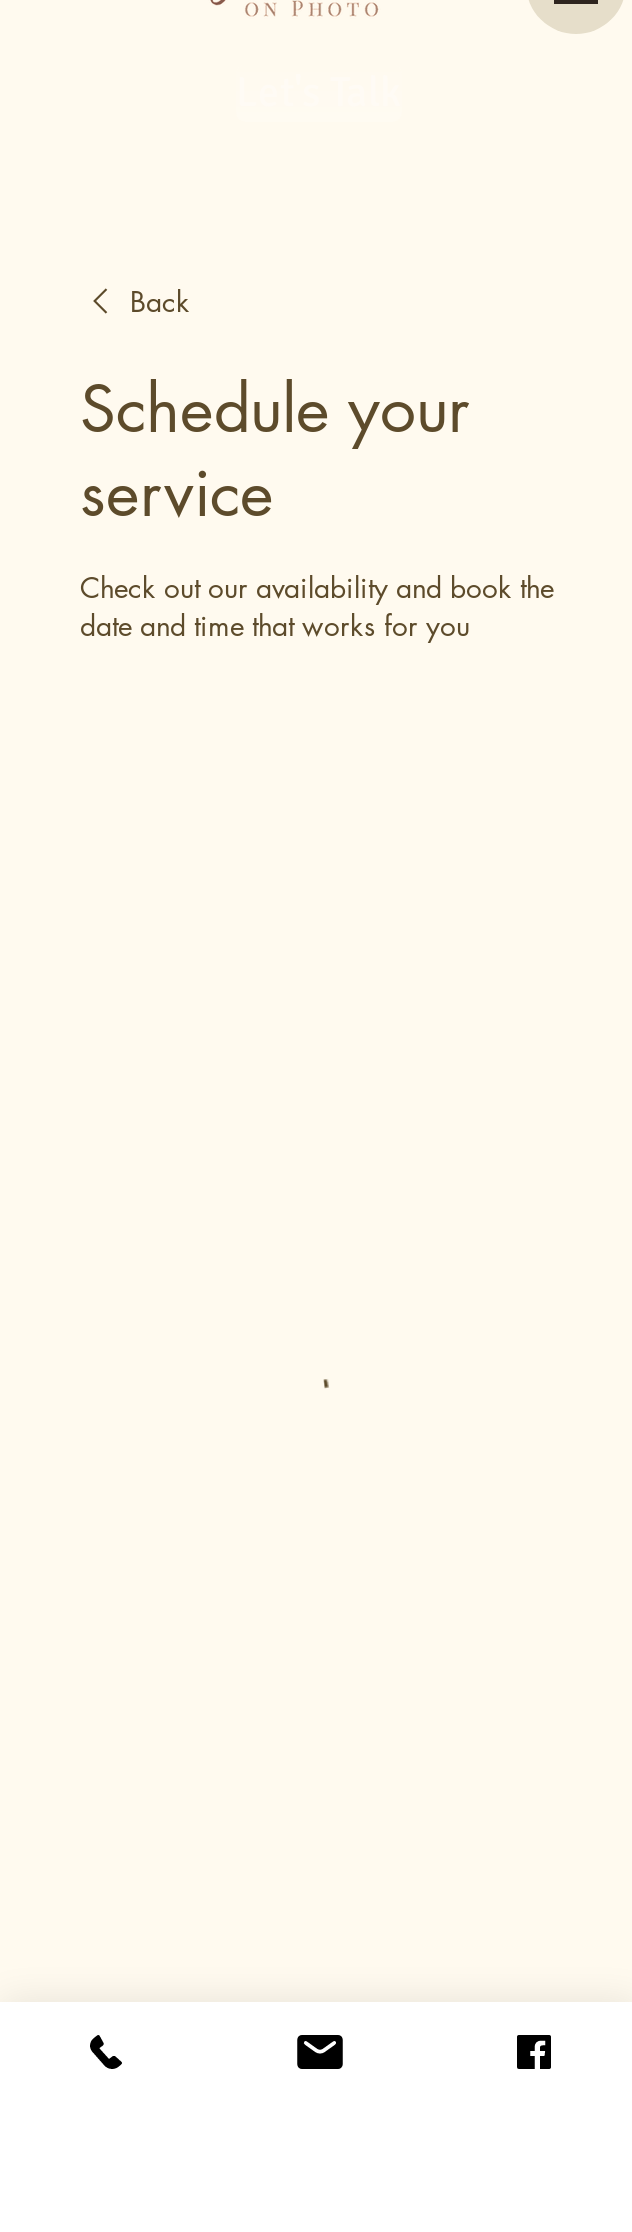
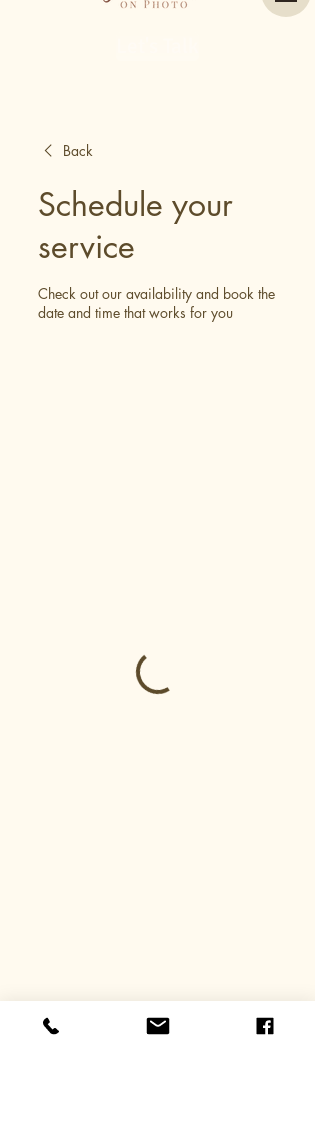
none -> [135,654,171,695] [image]

